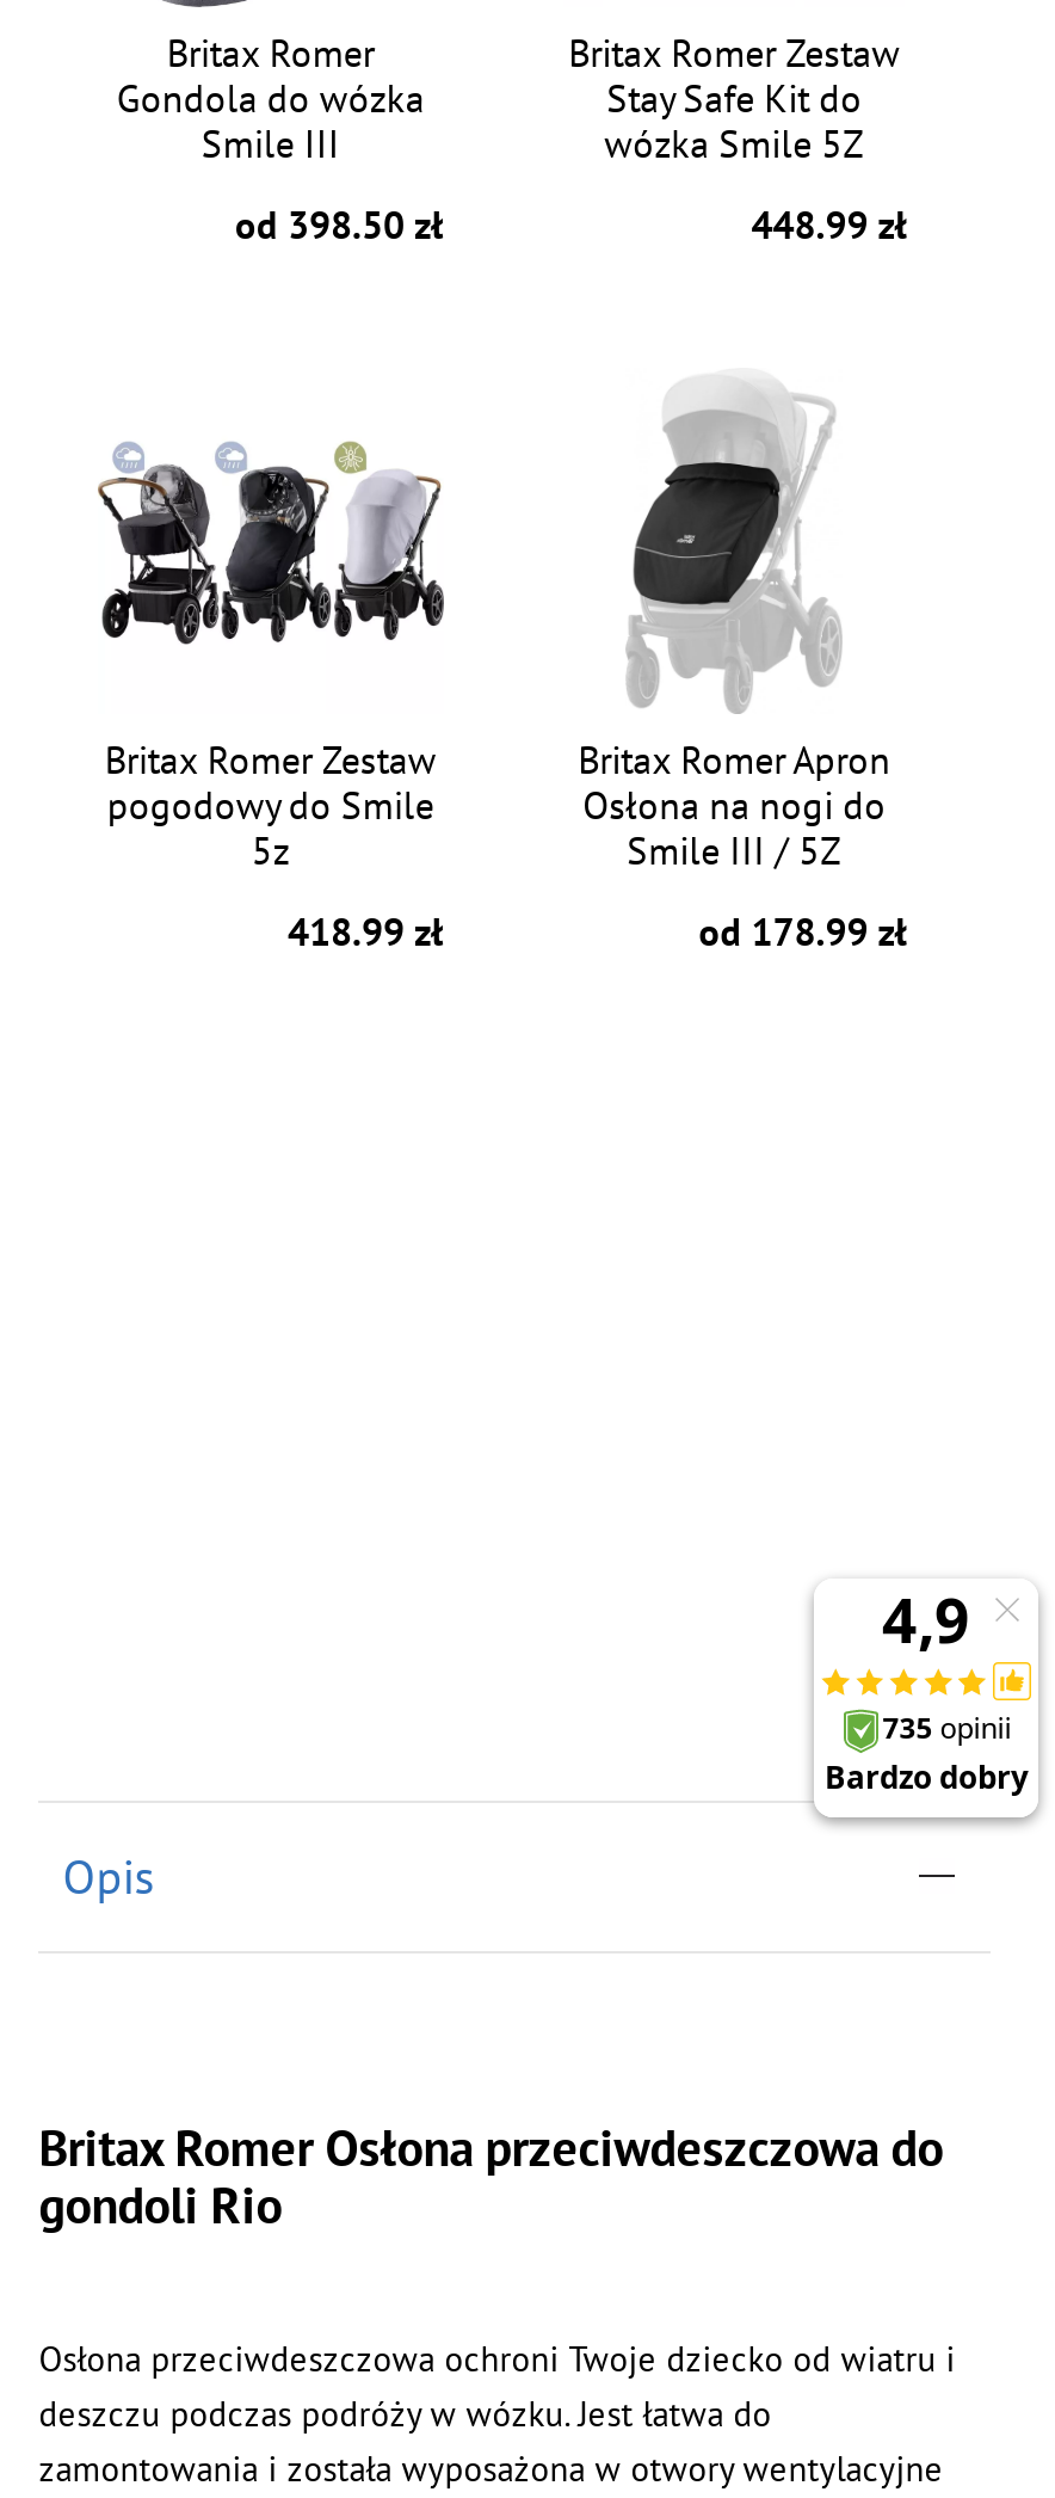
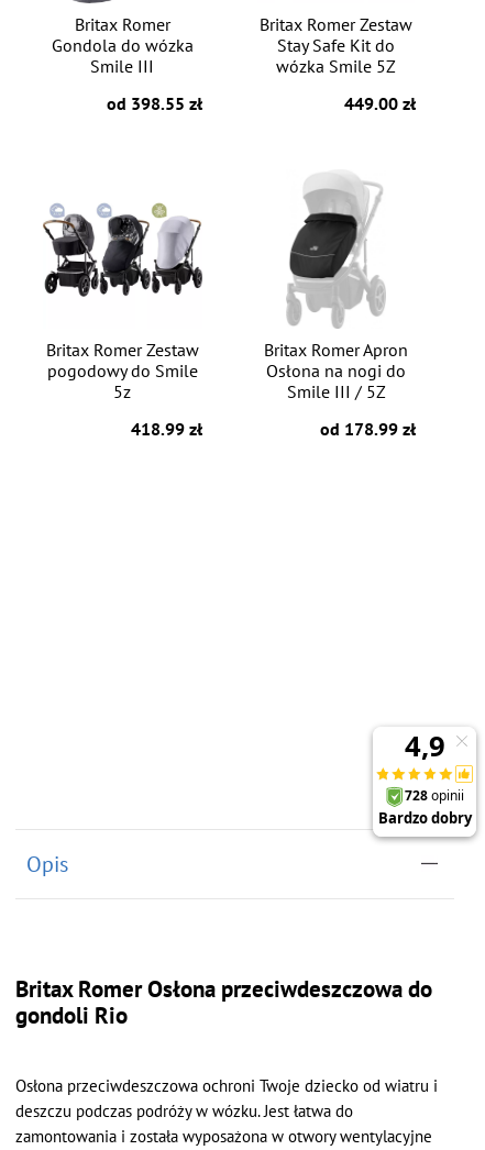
[235,201,443,248] od 398.50 zł -> [106,92,202,114] od 398.55 zł
[751,201,907,248] 448.99 zł -> [344,92,415,114] 449.00 zł

